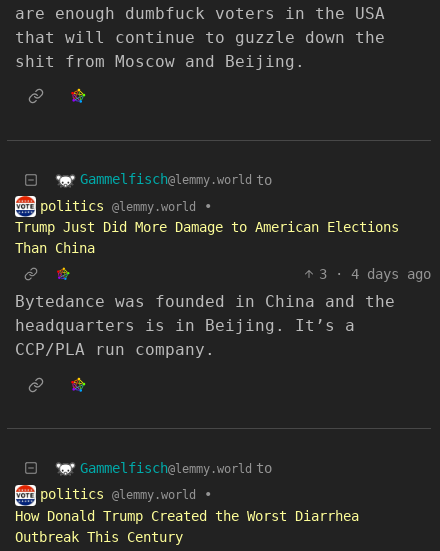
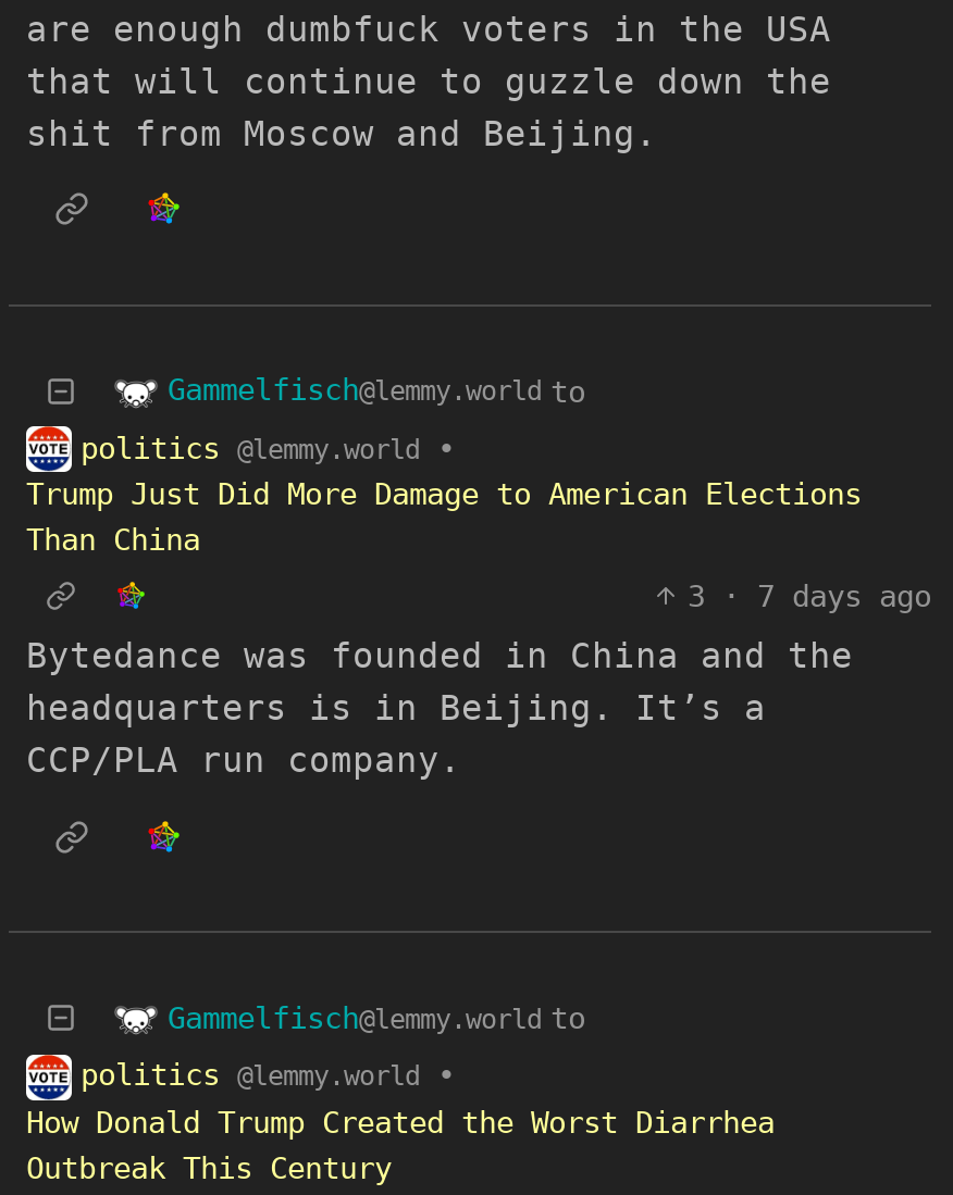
[319,266,431,282] 3 · 4 days ago -> [688,578,931,613] 3 · 7 days ago

